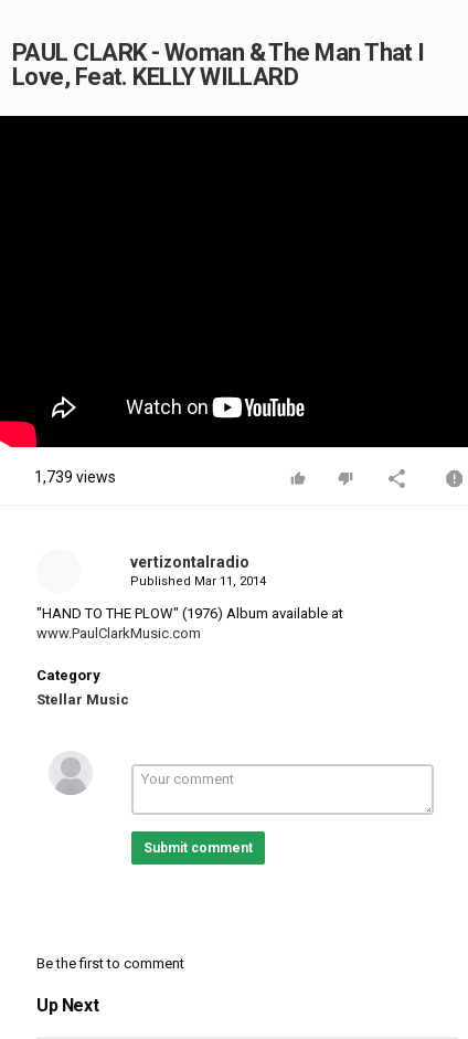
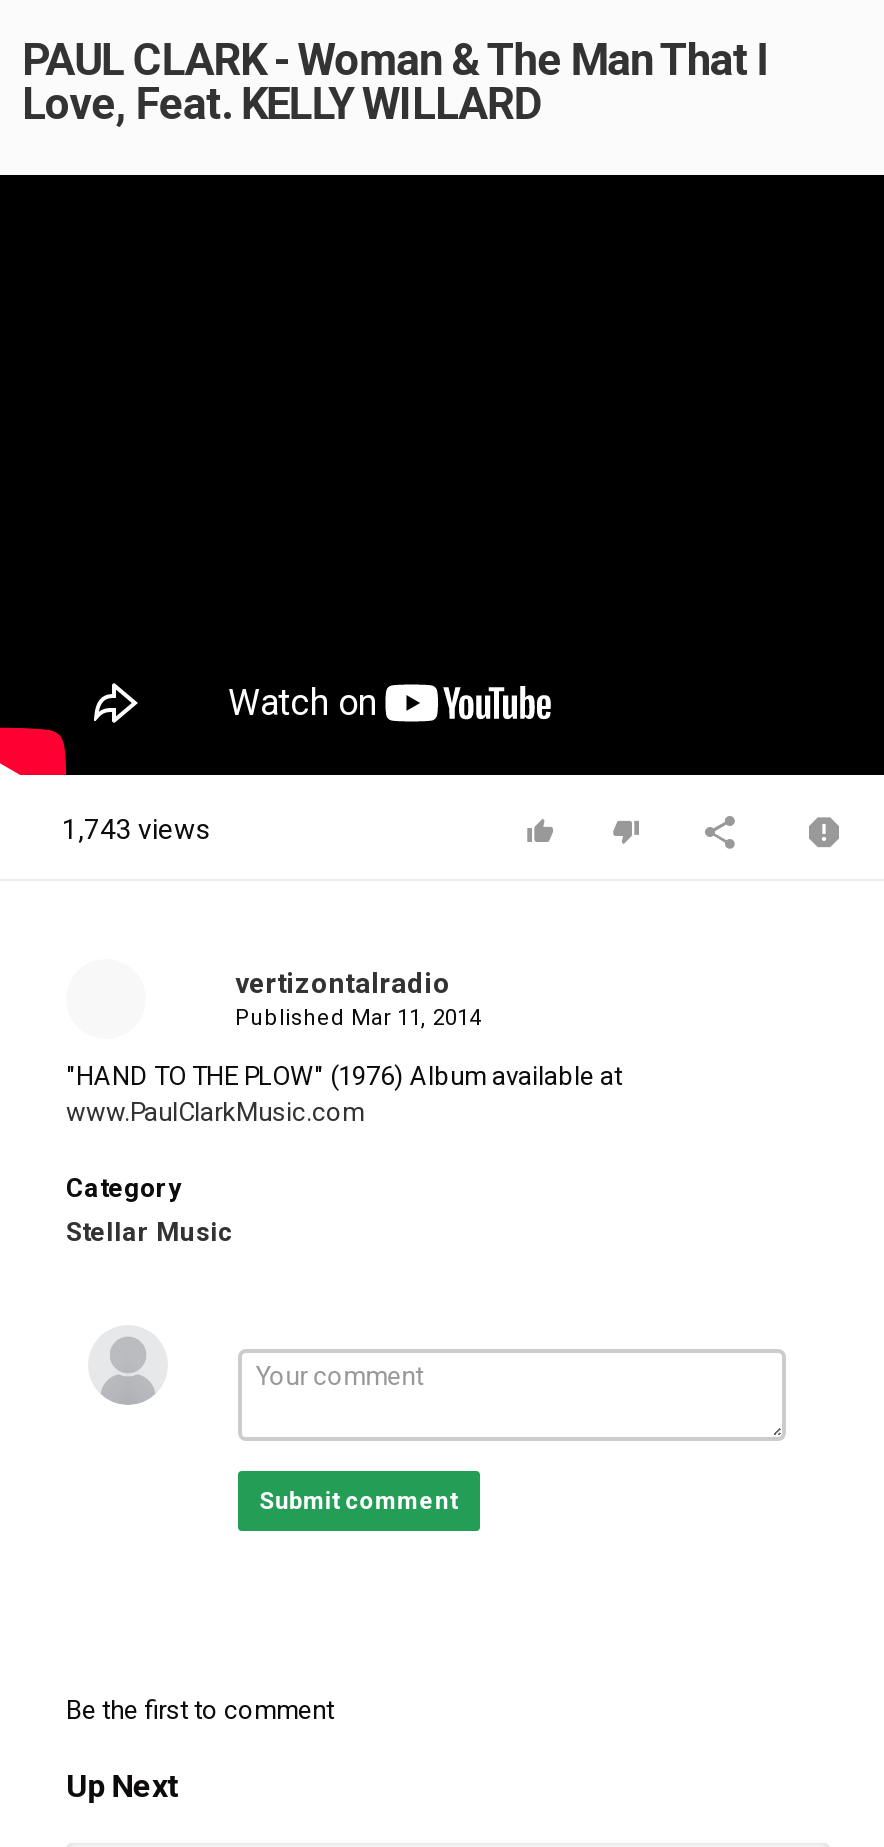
[34,468,116,486] 1,739 views -> [62,813,210,845] 1,743 views

